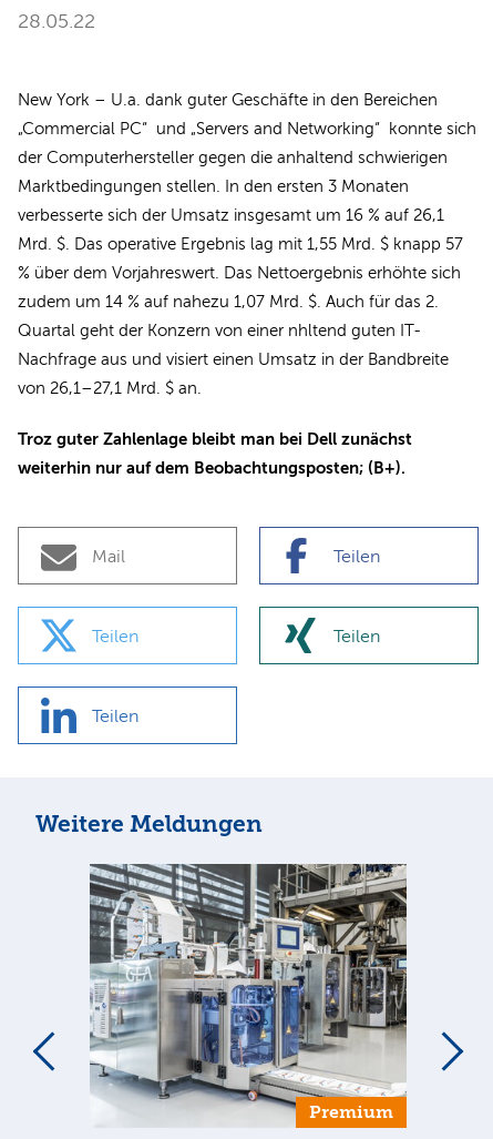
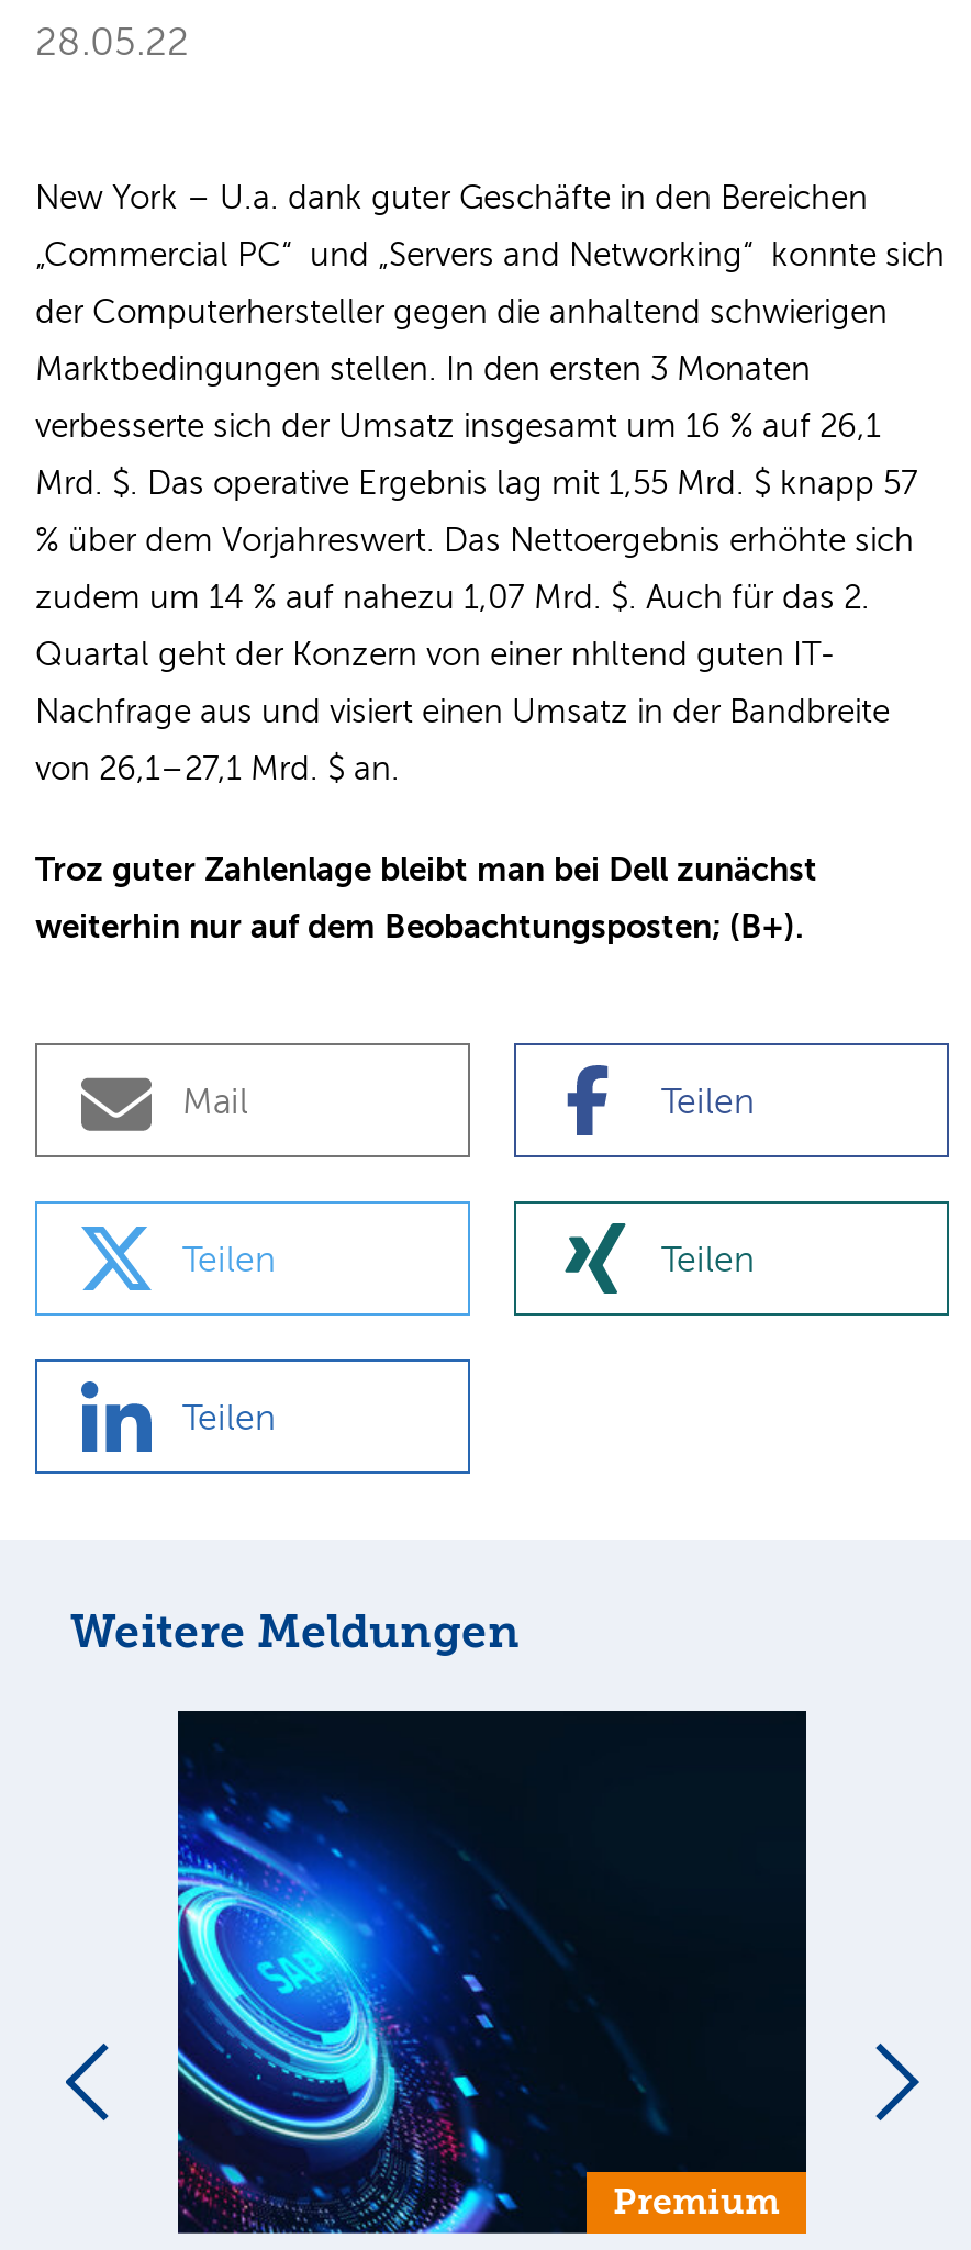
[89,863,408,1128] [image] -> [176,1709,808,2236] [image]

